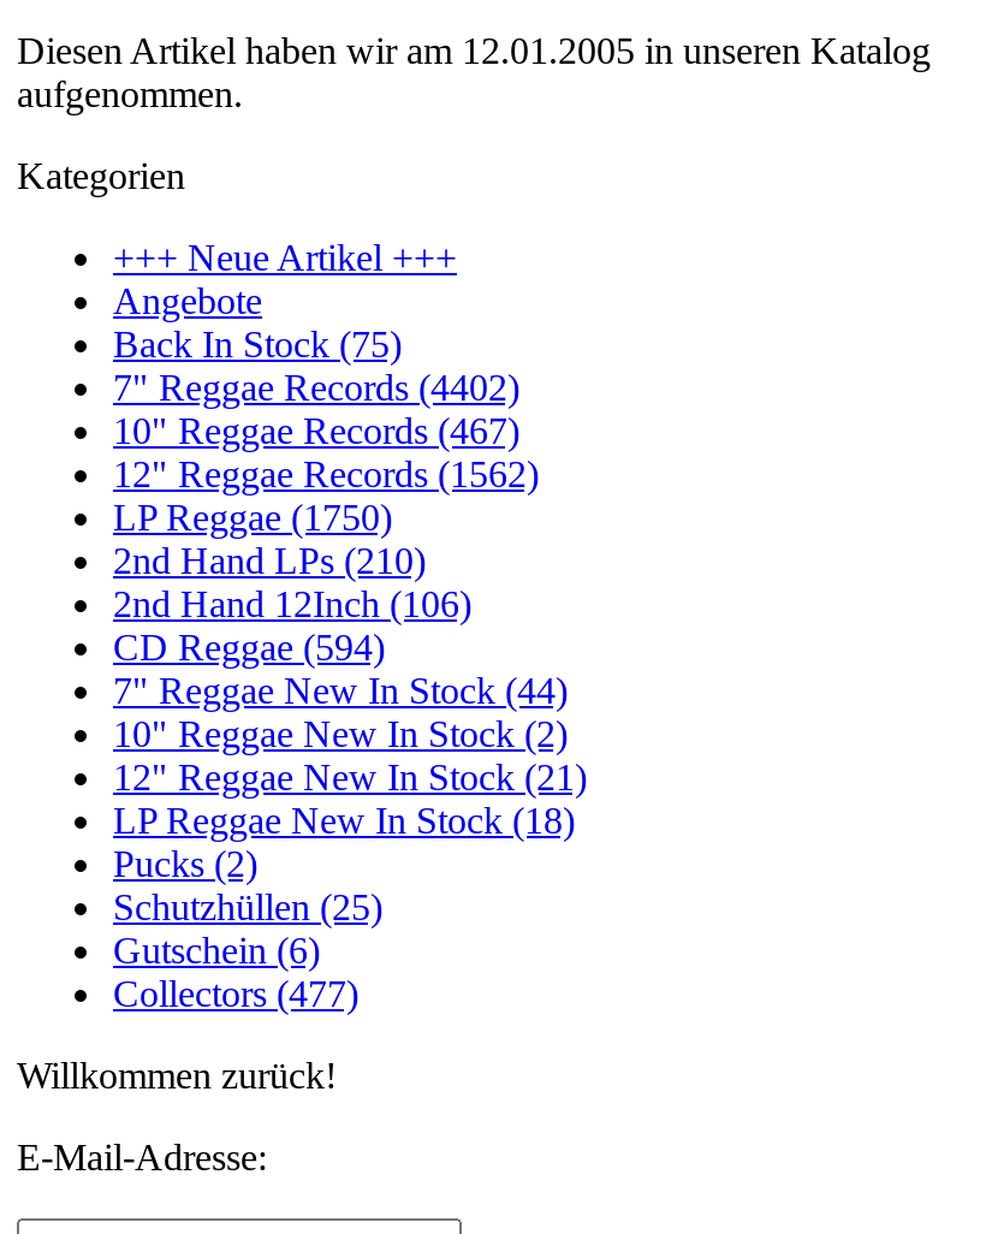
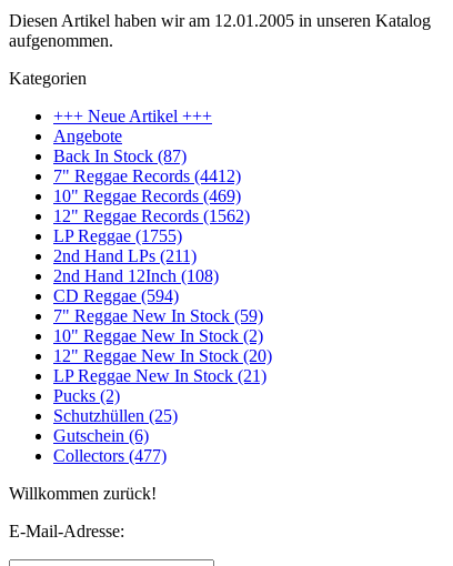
[113,323,402,364] Back In Stock (75) -> [53,146,187,165] Back In Stock (87)
[113,367,519,407] 7" Reggae Records (4402) -> [53,166,241,185] 7" Reggae Records (4412)
[113,410,519,451] 10" Reggae Records (467) -> [53,186,241,205] 10" Reggae Records (469)
[113,496,392,537] LP Reggae (1750) -> [53,226,182,245] LP Reggae (1755)
[113,540,426,581] 2nd Hand LPs (210) -> [53,246,197,265] 2nd Hand LPs (211)
[113,583,471,624] 2nd Hand 12Inch (106) -> [53,266,219,285] 2nd Hand 12Inch (108)
[113,670,568,711] 7" Reggae New In Stock (44) -> [53,306,263,325] 7" Reggae New In Stock (59)
[113,756,587,797] 12" Reggae New In Stock (21) -> [53,346,272,365] 12" Reggae New In Stock (20)
[113,800,575,840] LP Reggae New In Stock (18) -> [53,366,266,385] LP Reggae New In Stock (21)

